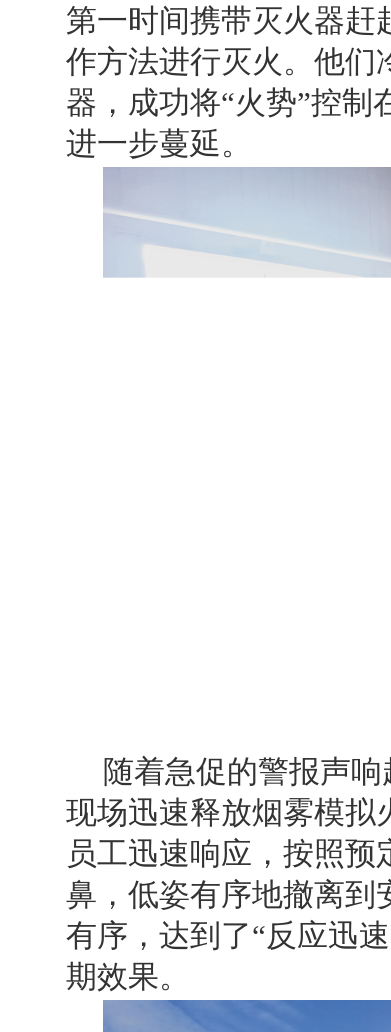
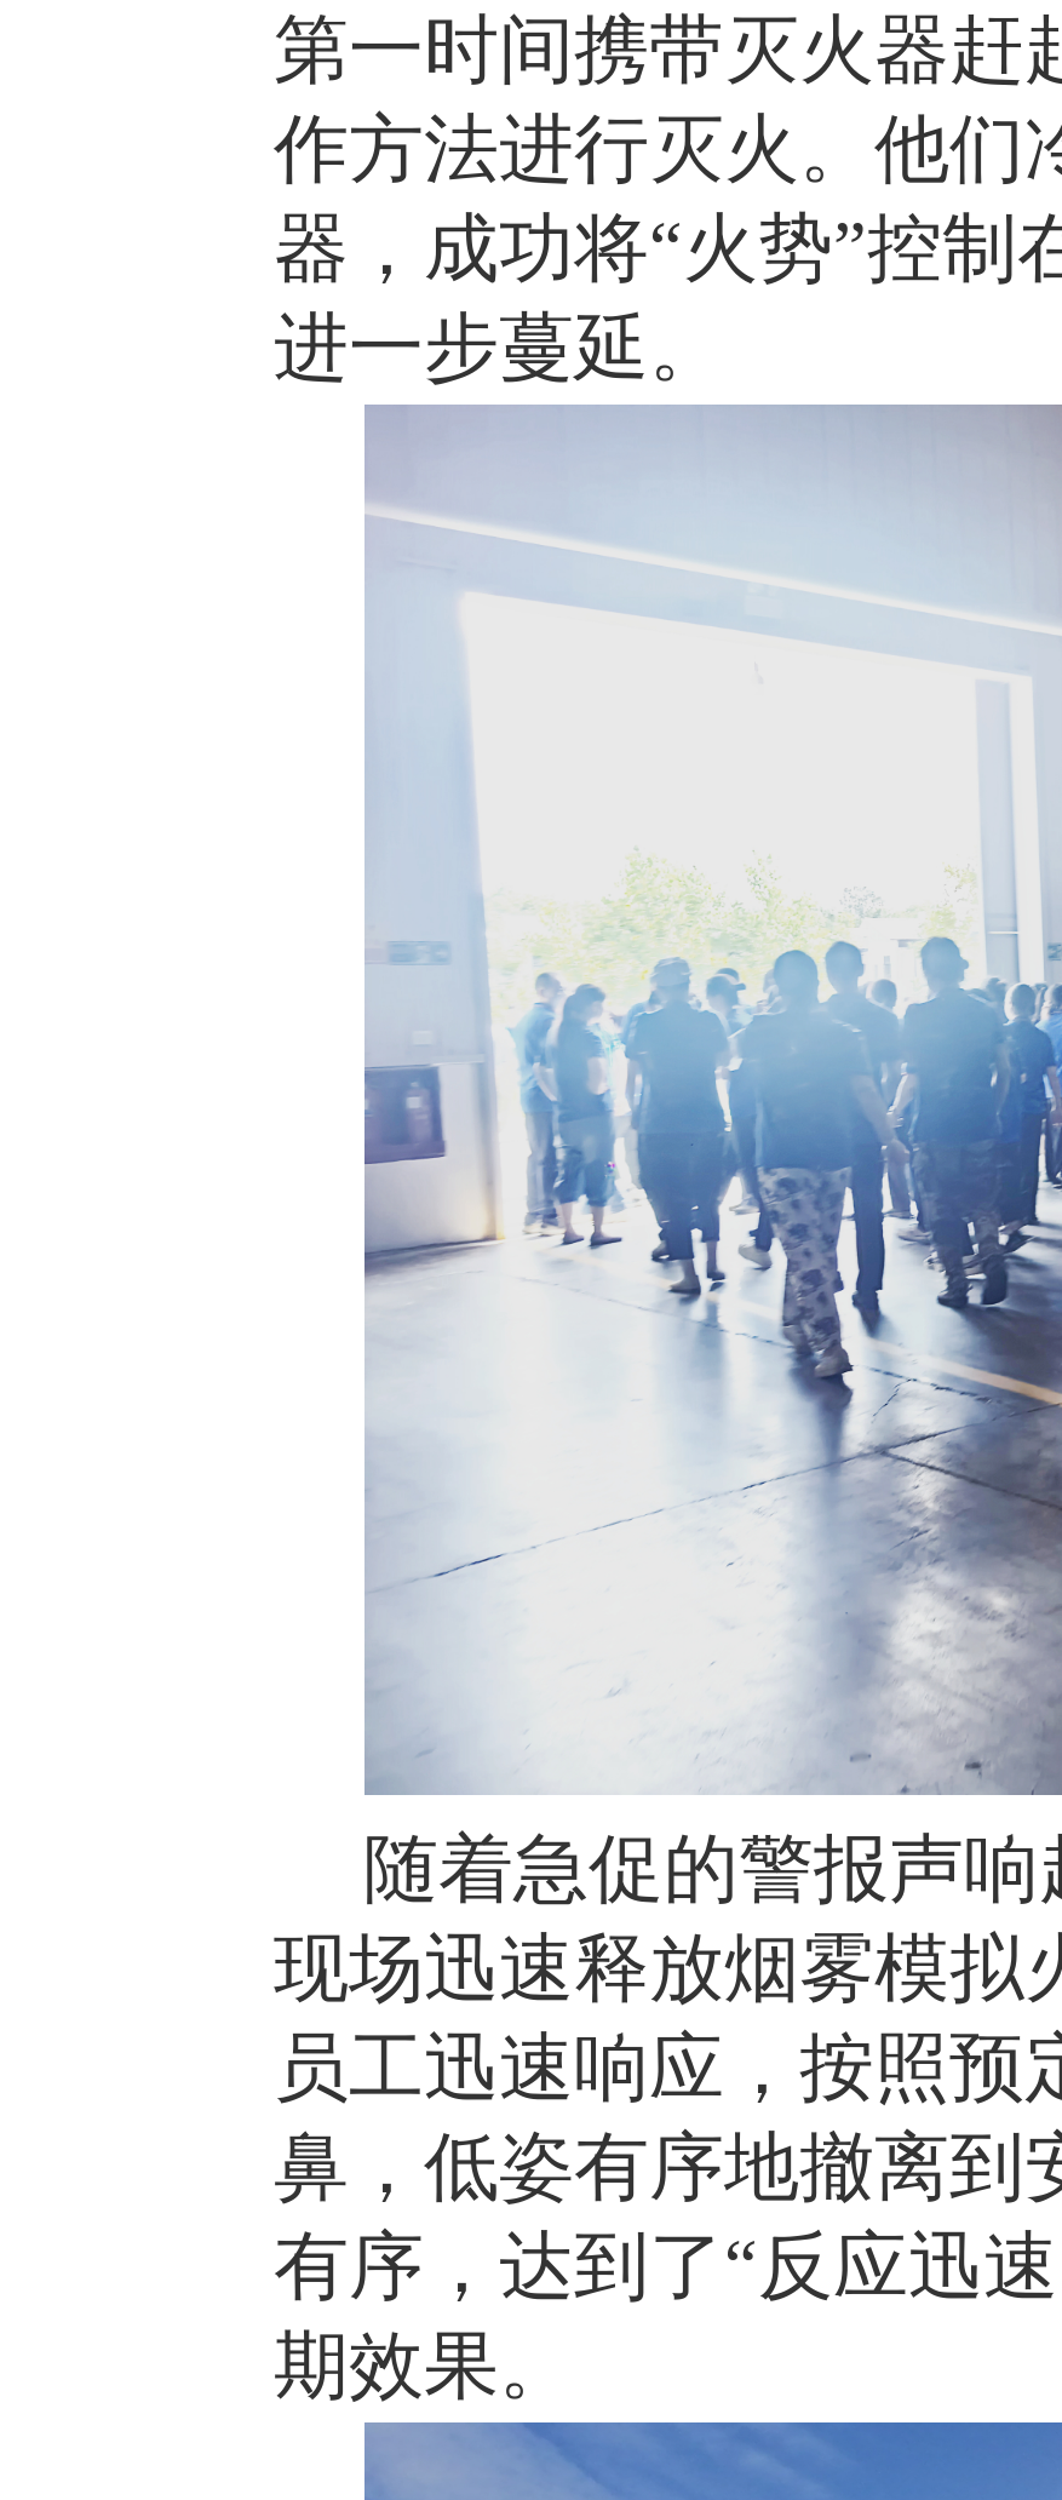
none -> [362,673,1055,1797] [image]

